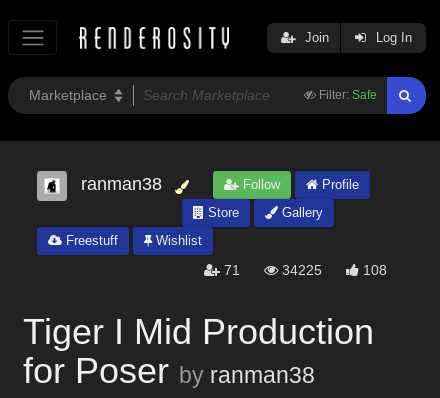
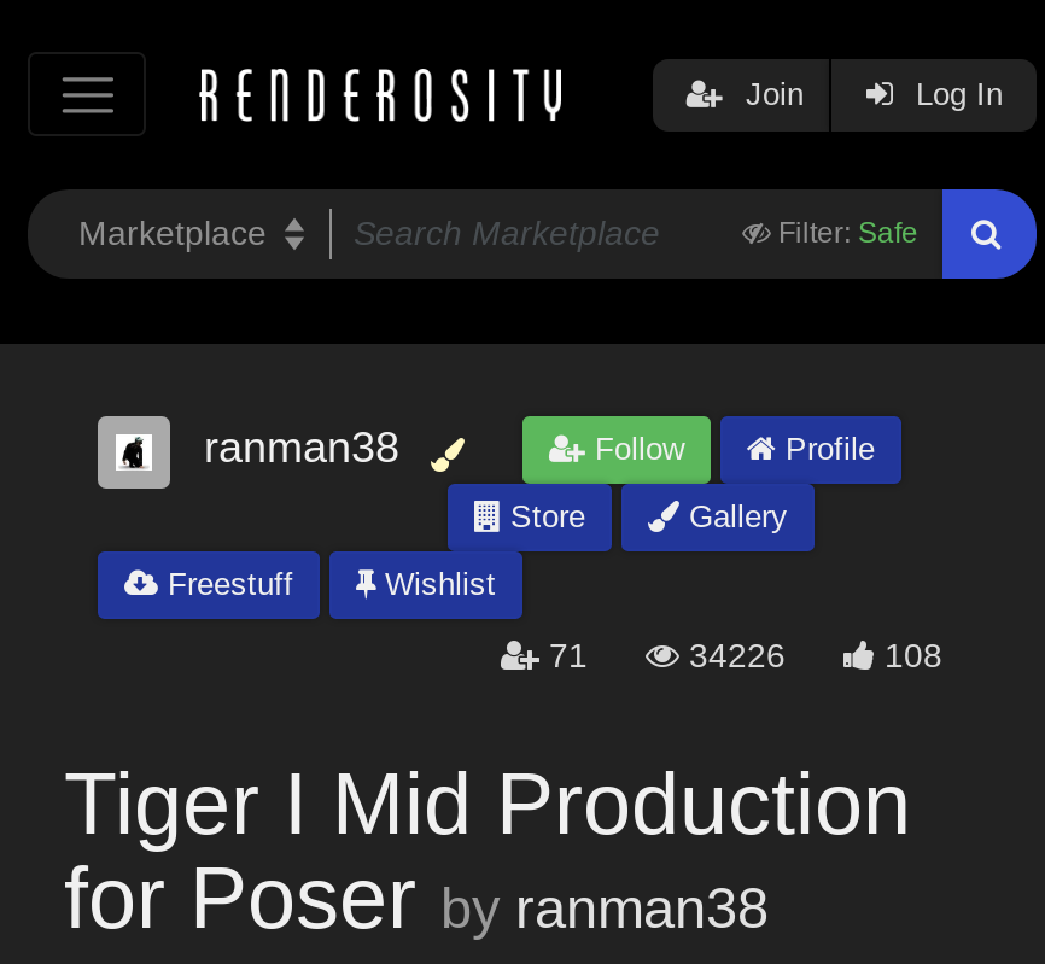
[278,262,322,278] 34225 -> [679,636,786,675] 34226

